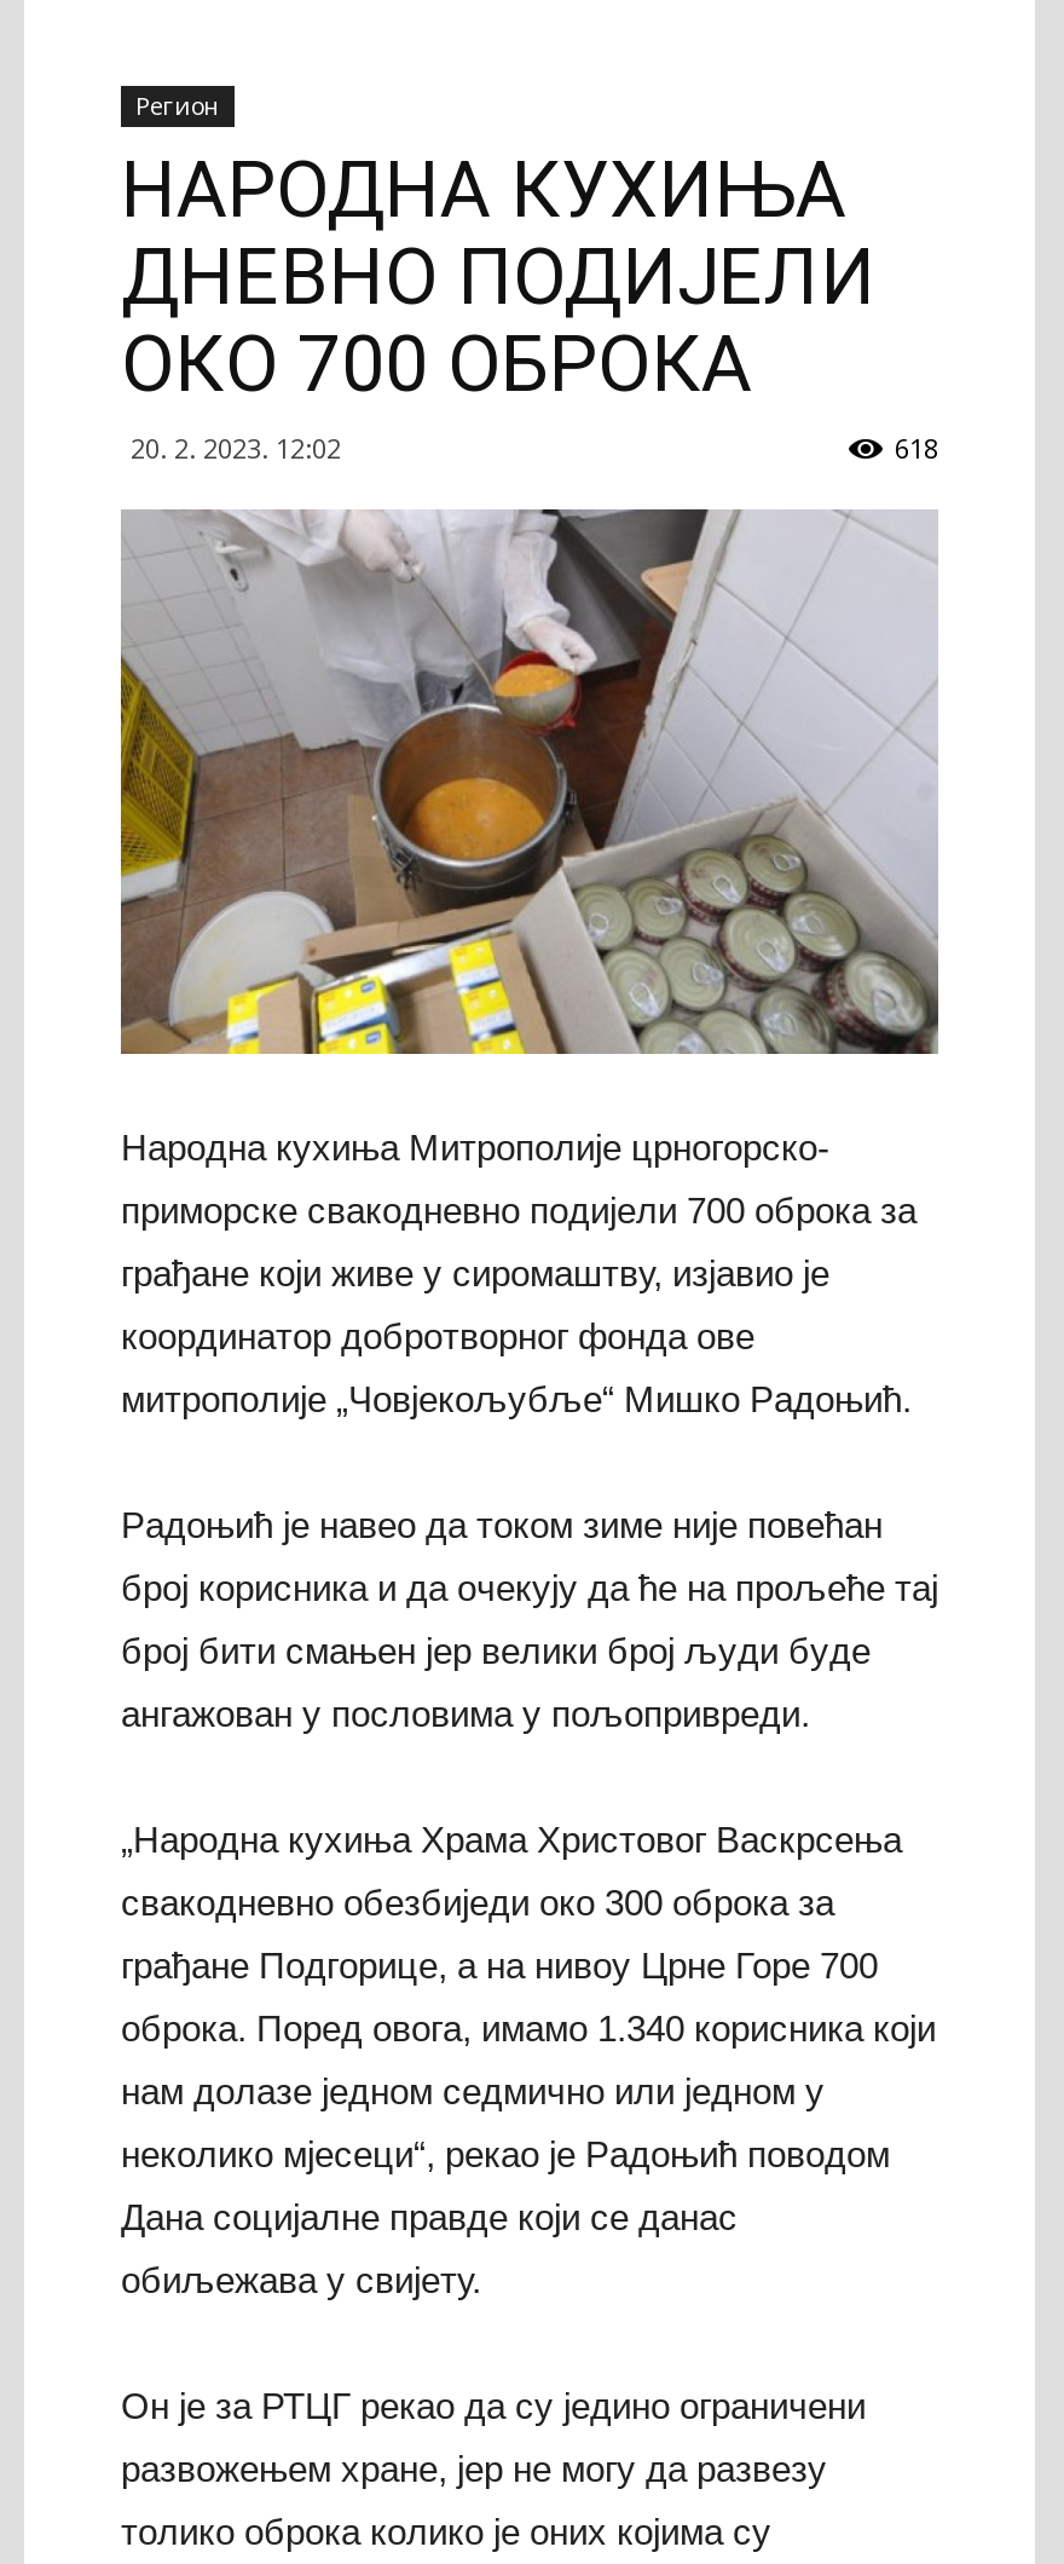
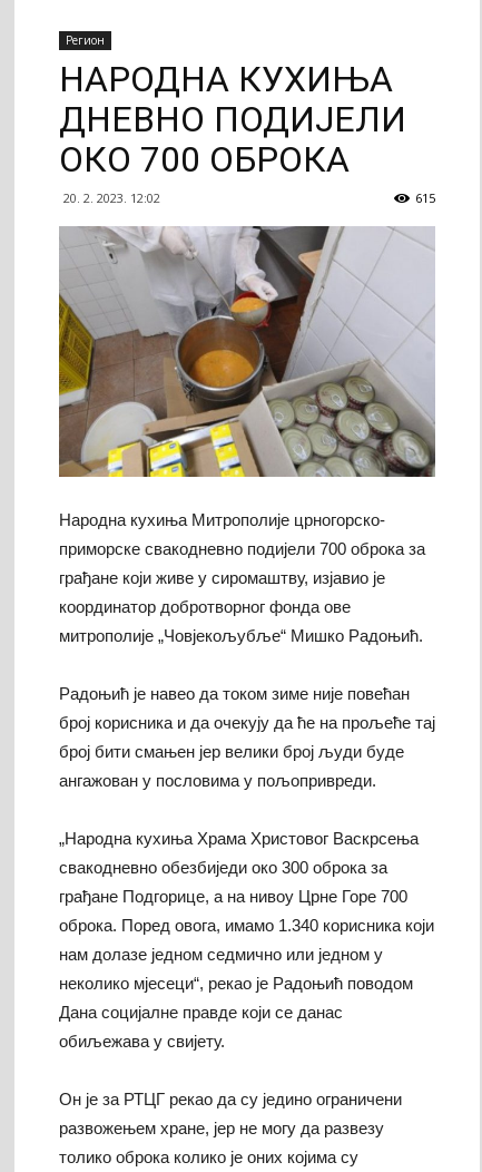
[895,430,938,466] 618 -> [415,189,435,206] 615

